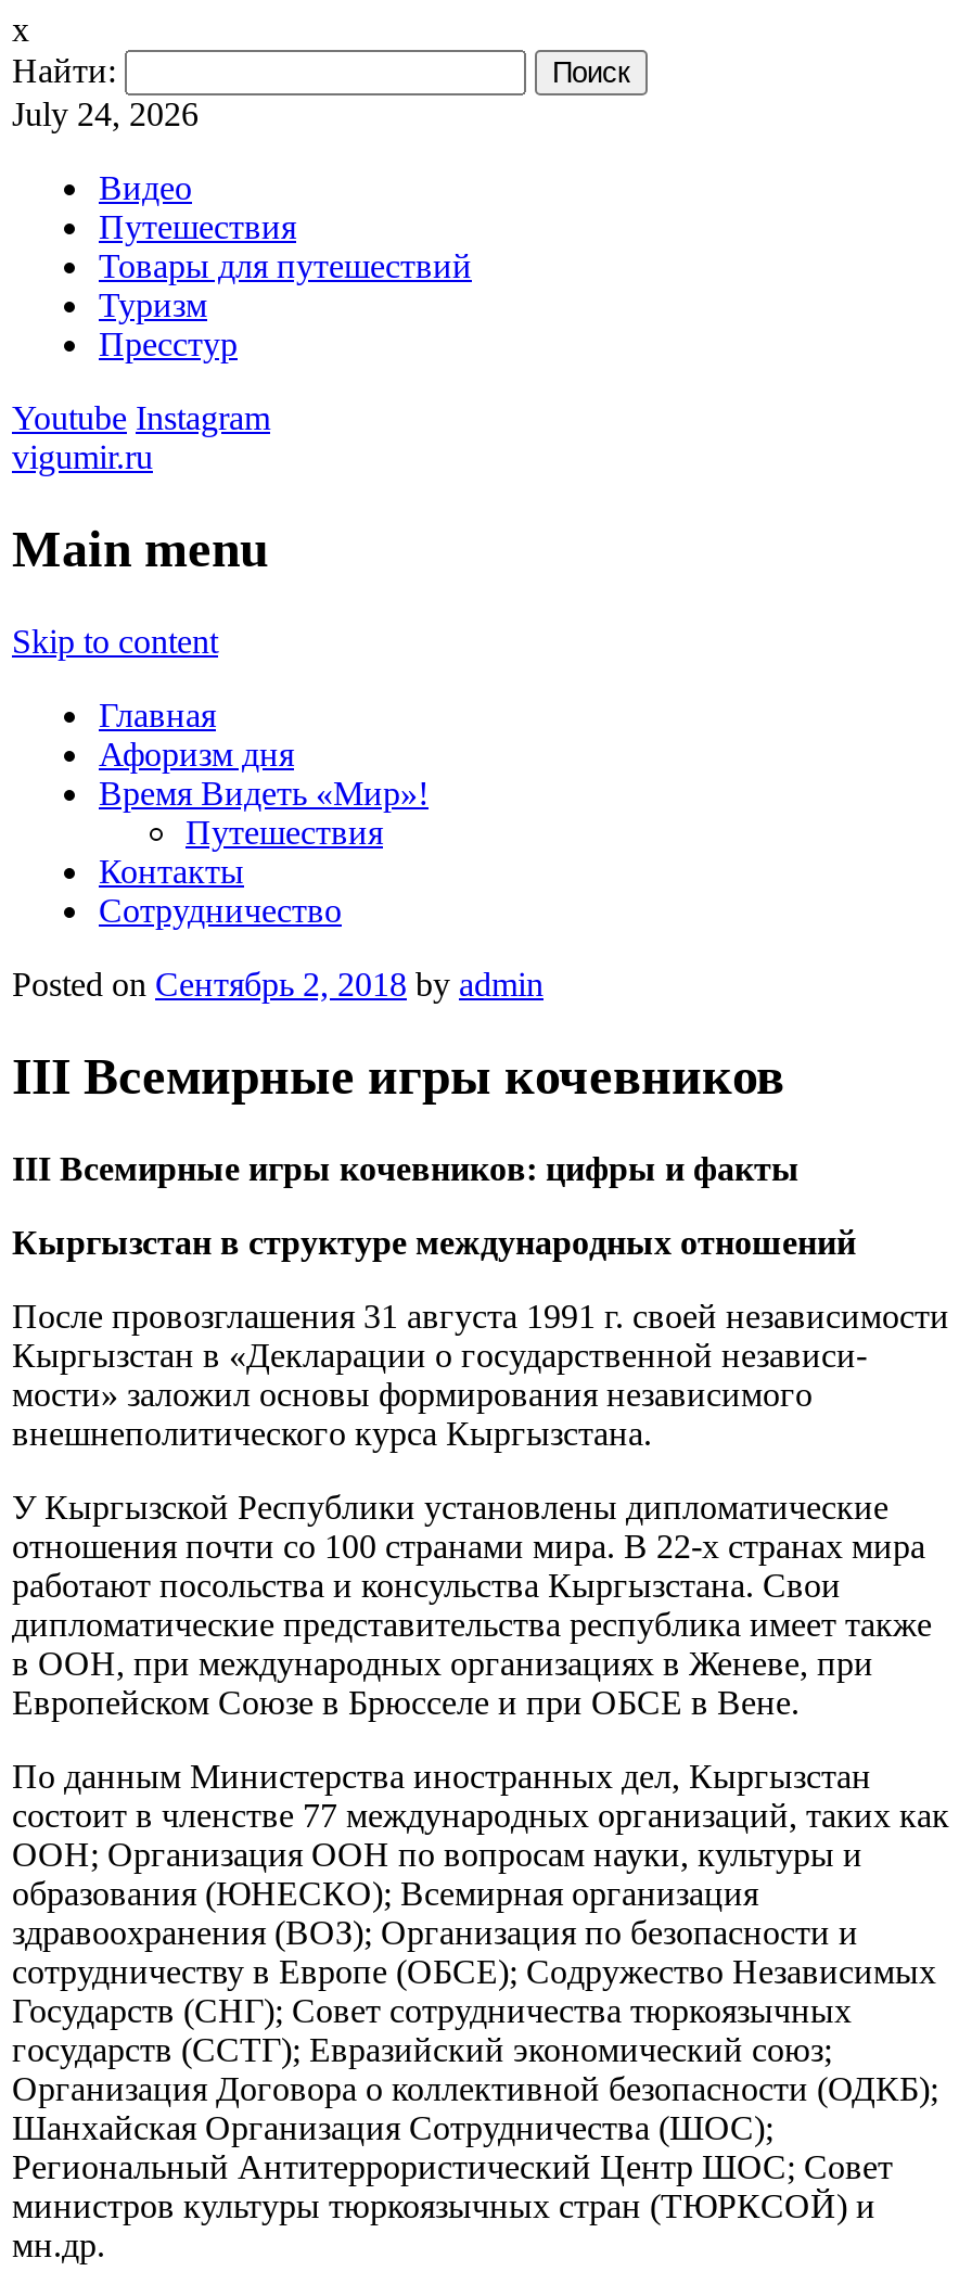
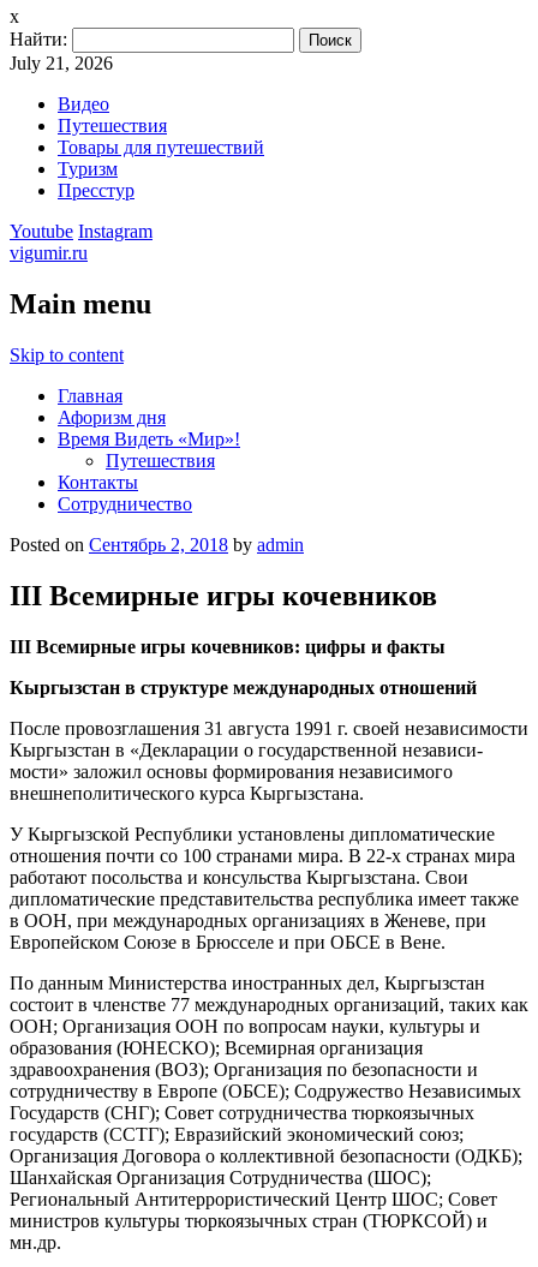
[12,95,199,132] July 24, 2026 -> [10,53,113,73] July 21, 2026

